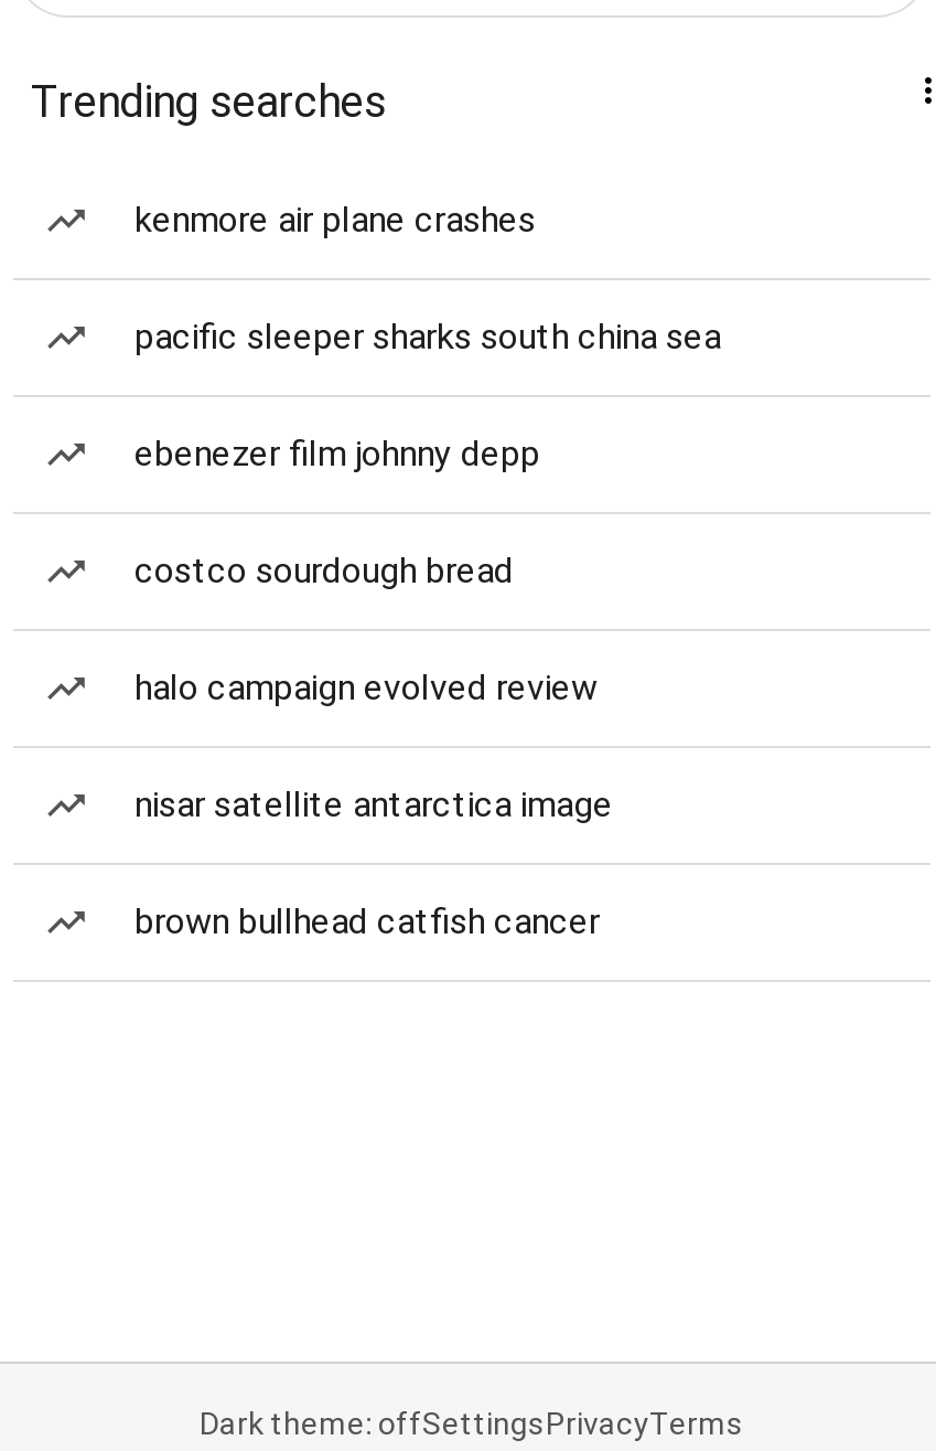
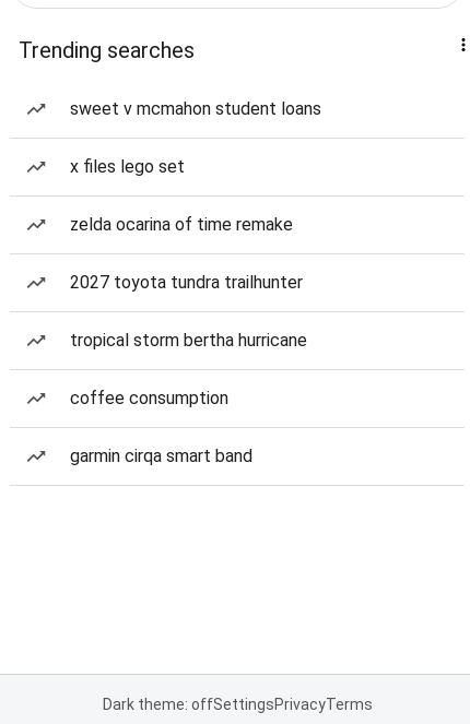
[135,199,536,241] kenmore air plane crashes -> [70,98,321,119] sweet v mcmahon student loans
[135,316,721,358] pacific sleeper sharks south china sea -> [70,156,185,177] x files lego set
[135,433,540,474] ebenezer film johnny depp -> [70,214,293,235] zelda ocarina of time remake
[135,550,514,591] costco sourdough bread -> [70,272,303,293] 2027 toyota tundra trailhunter
[135,666,598,708] halo campaign evolved review -> [70,330,307,351] tropical storm bertha hurricane
[135,783,613,825] nisar satellite antarctica image -> [70,388,228,408] coffee consumption
[135,900,600,942] brown bullhead catfish cancer -> [70,446,252,466] garmin cirqa smart band

